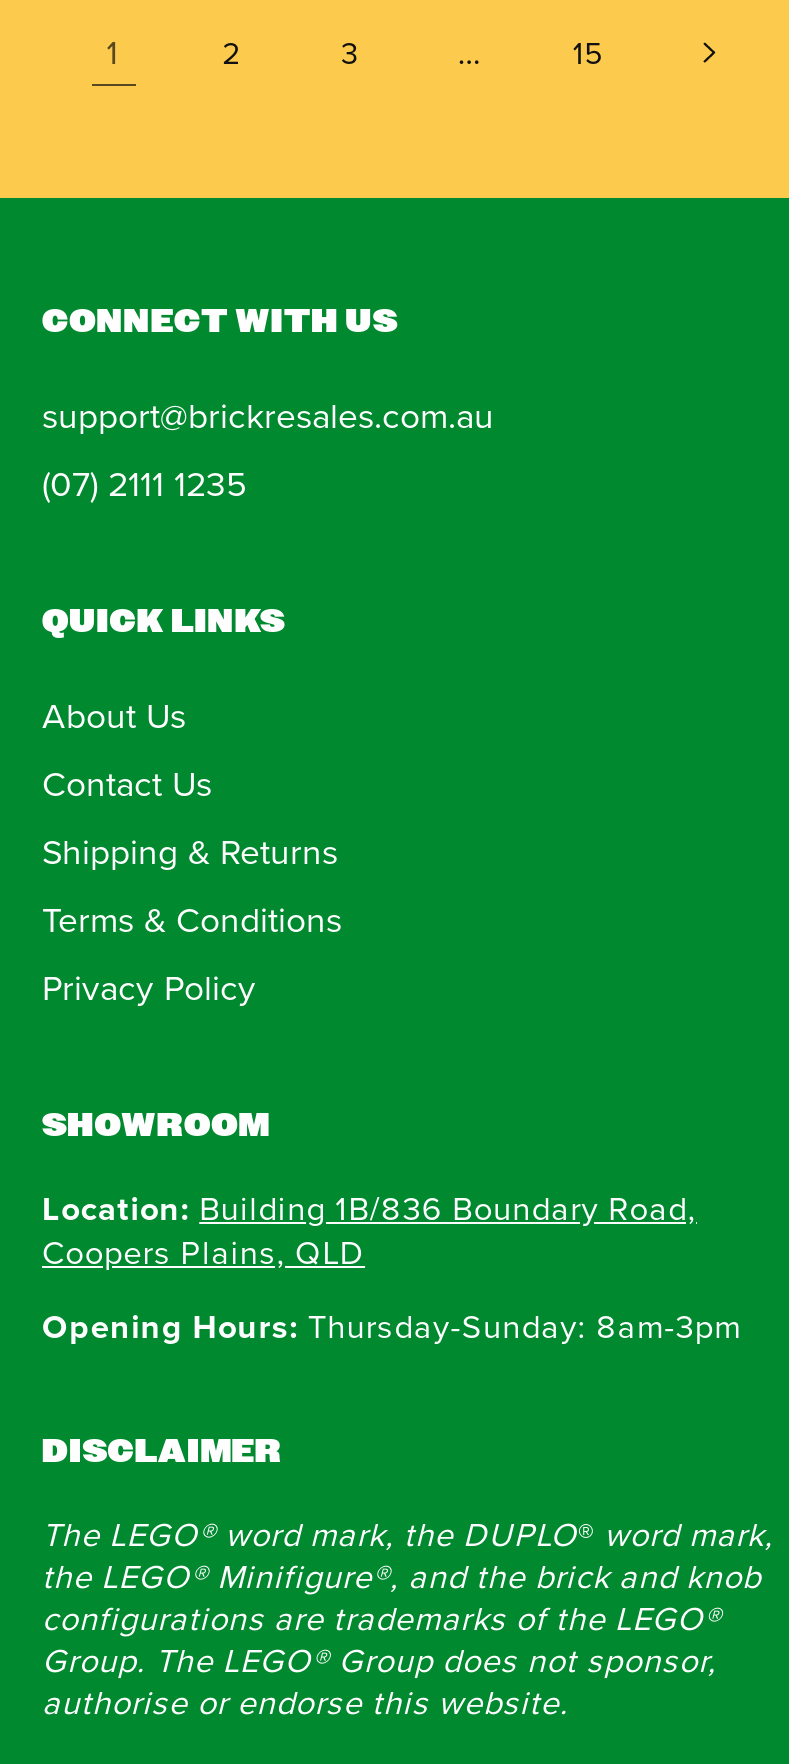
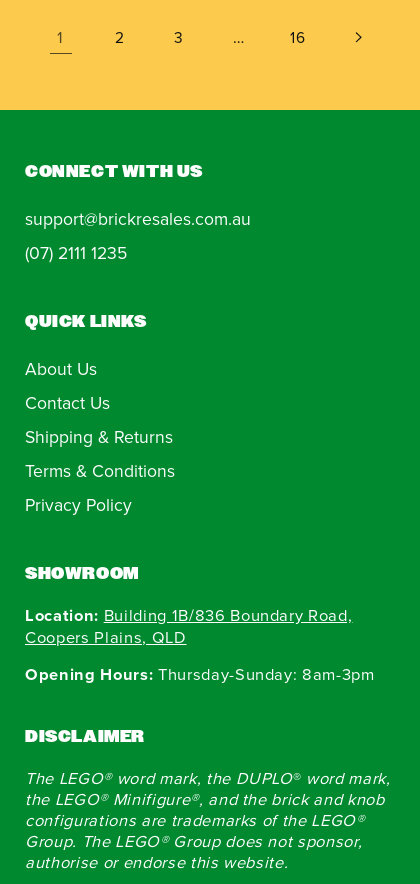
[573,31,604,75] 15 -> [290,26,306,48] 16

